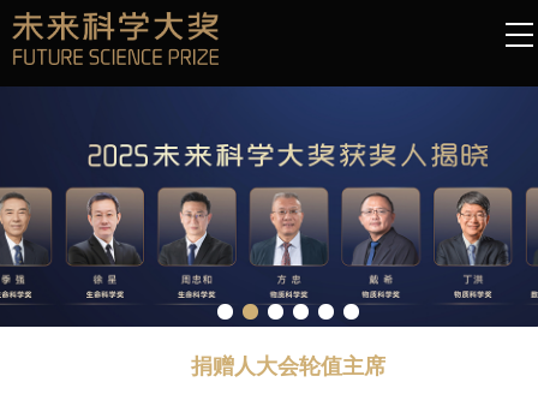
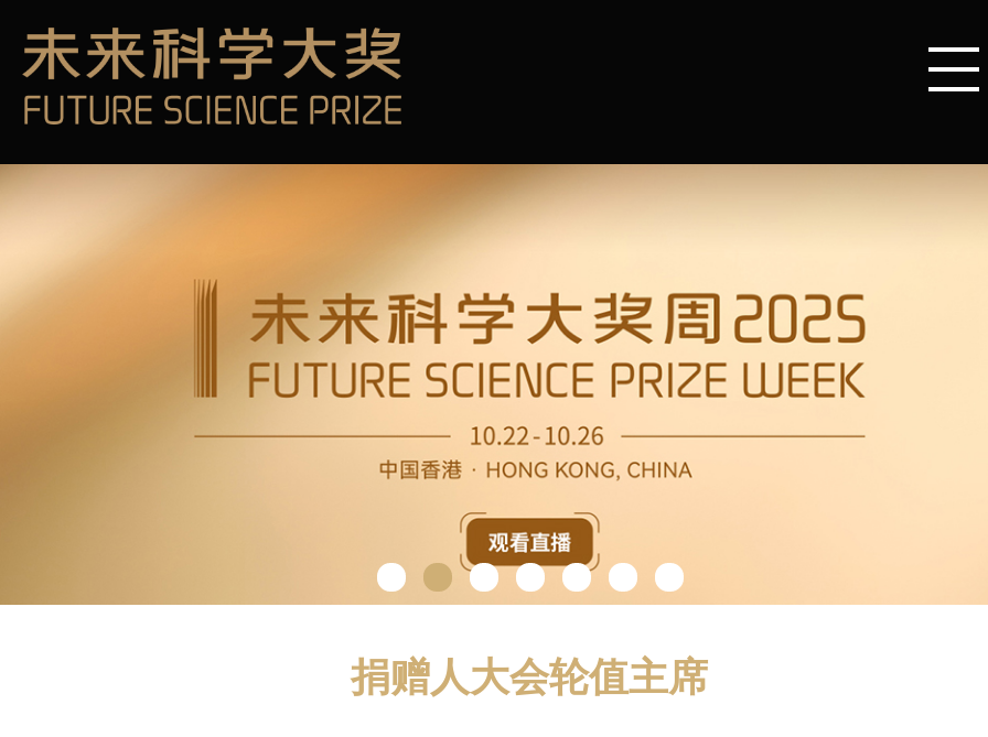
[4,86,534,328] [image] -> [7,162,981,607] [image]

